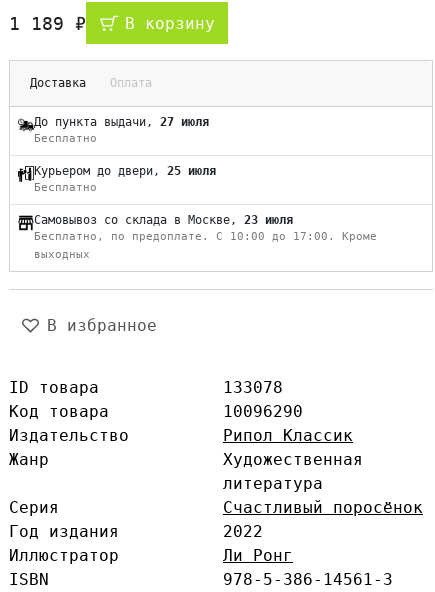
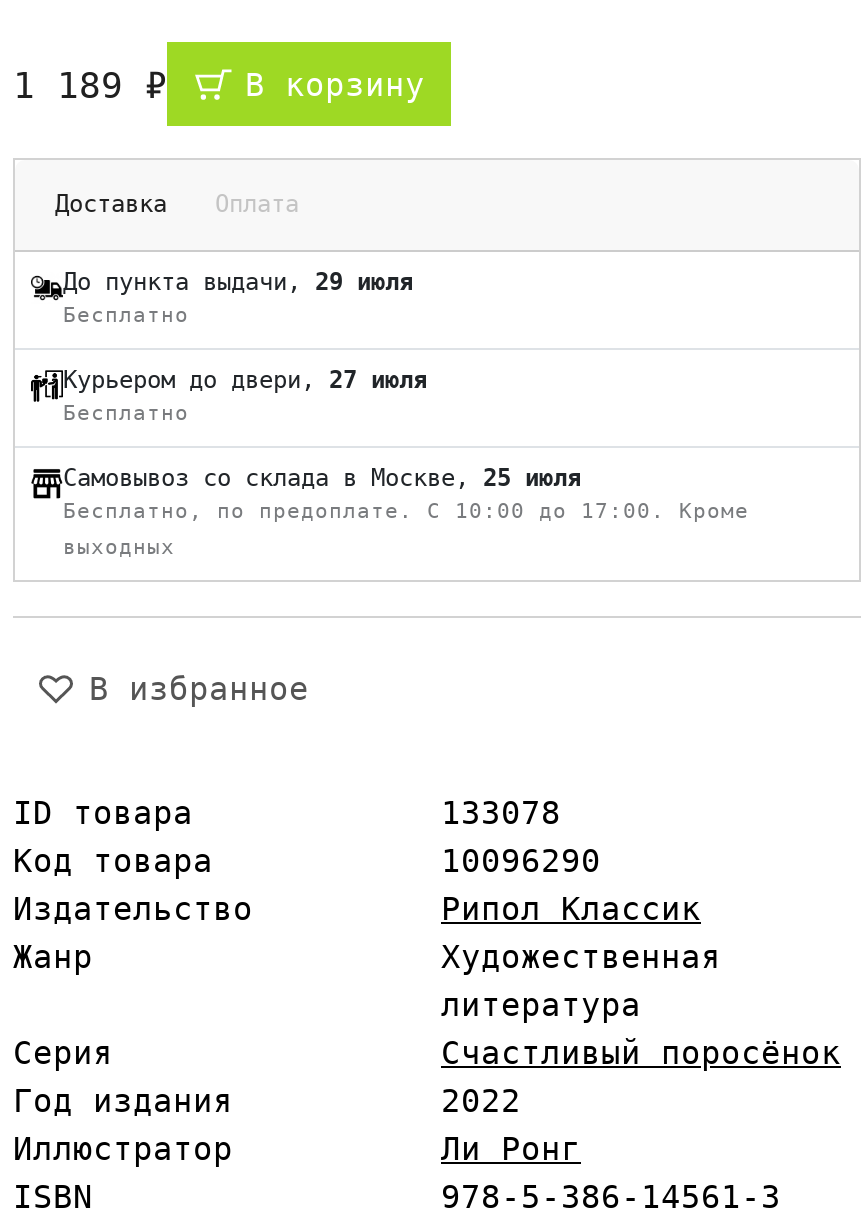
[34,115,209,129] До пункта выдачи, 27 июля -> [63,268,413,296] До пункта выдачи, 29 июля
[34,164,216,178] Курьером до двери, 25 июля -> [63,366,427,394] Курьером до двери, 27 июля
[34,213,293,227] Самовывоз со склада в Москве, 23 июля -> [63,464,581,492] Самовывоз со склада в Москве, 25 июля

